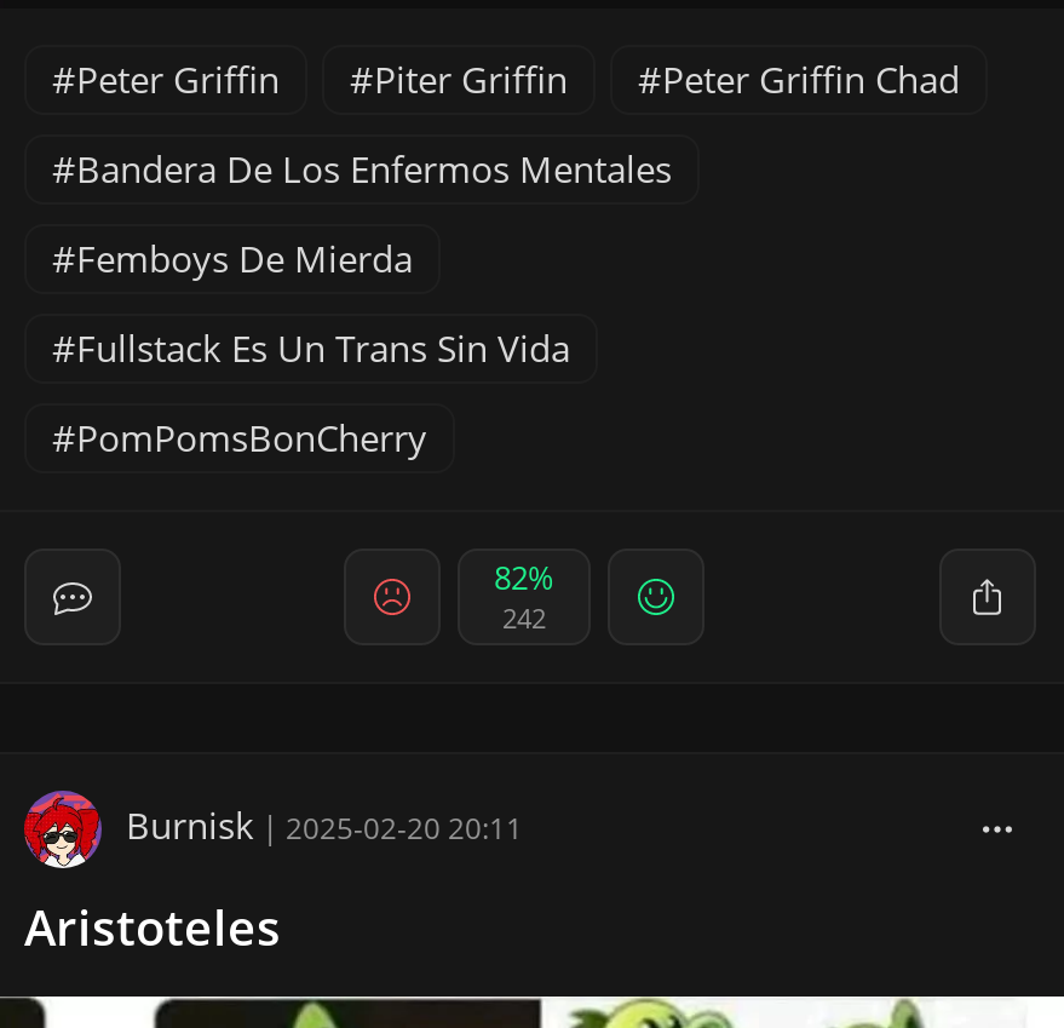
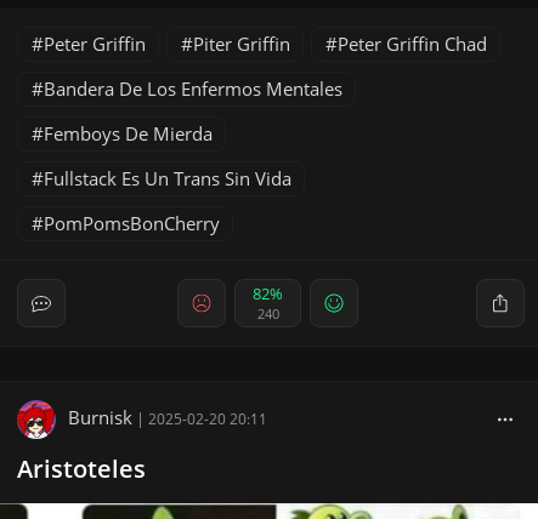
[502,600,546,637] 242 -> [257,305,279,323] 240

